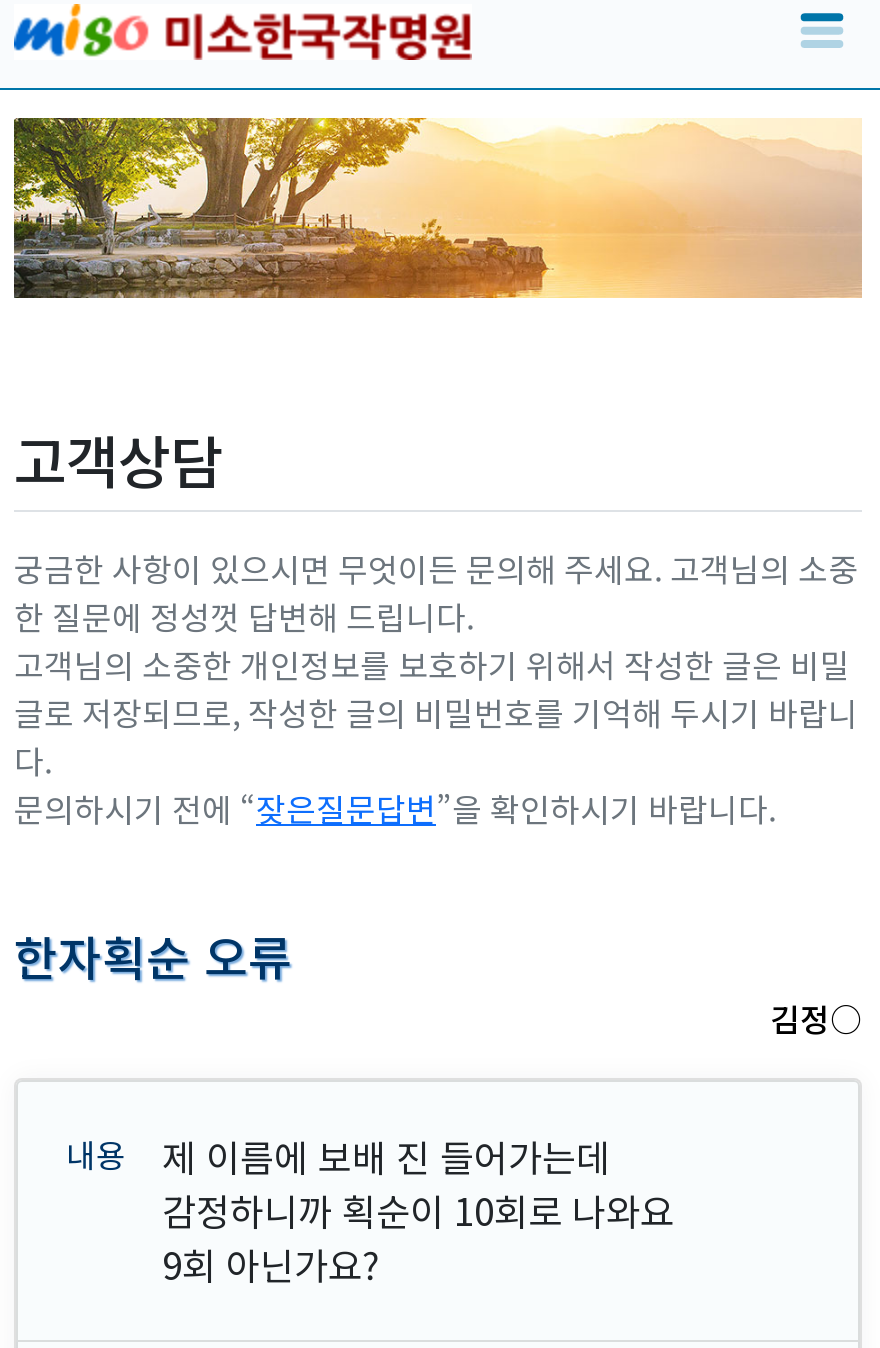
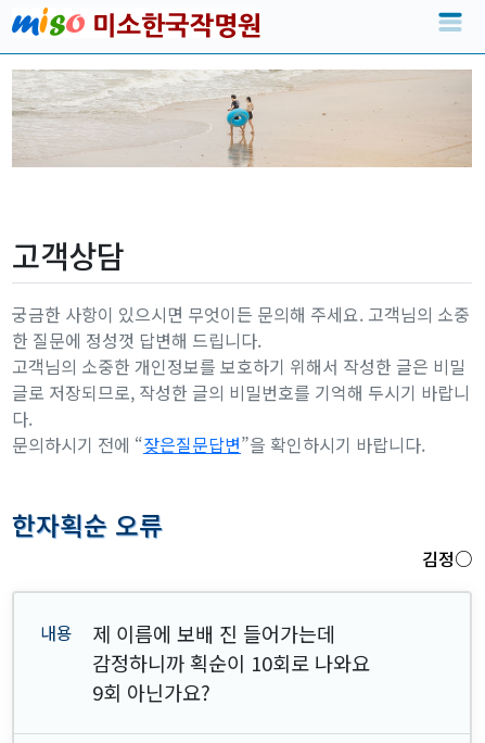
[12,116,862,300] [image] -> [12,68,472,167] [image]

